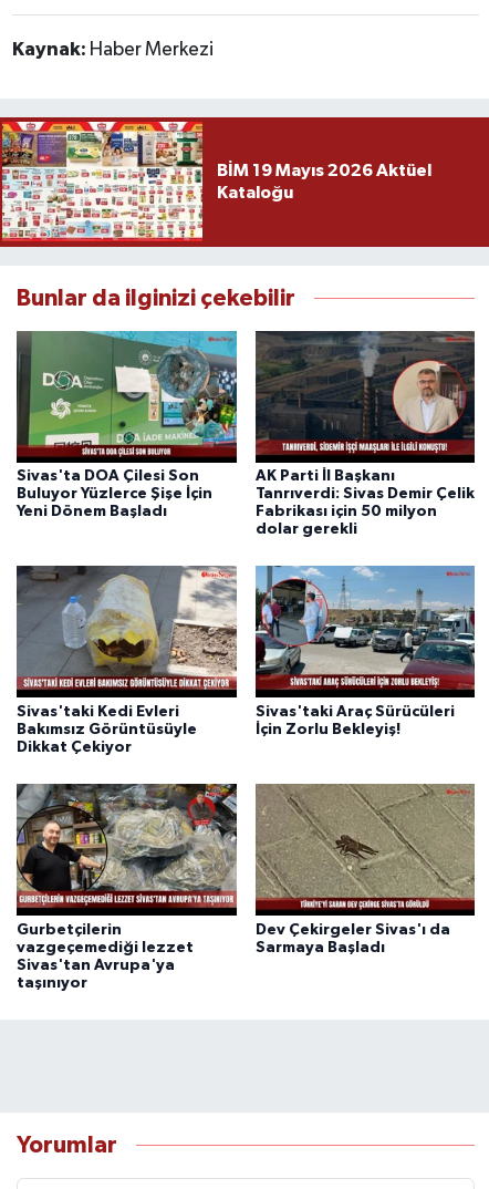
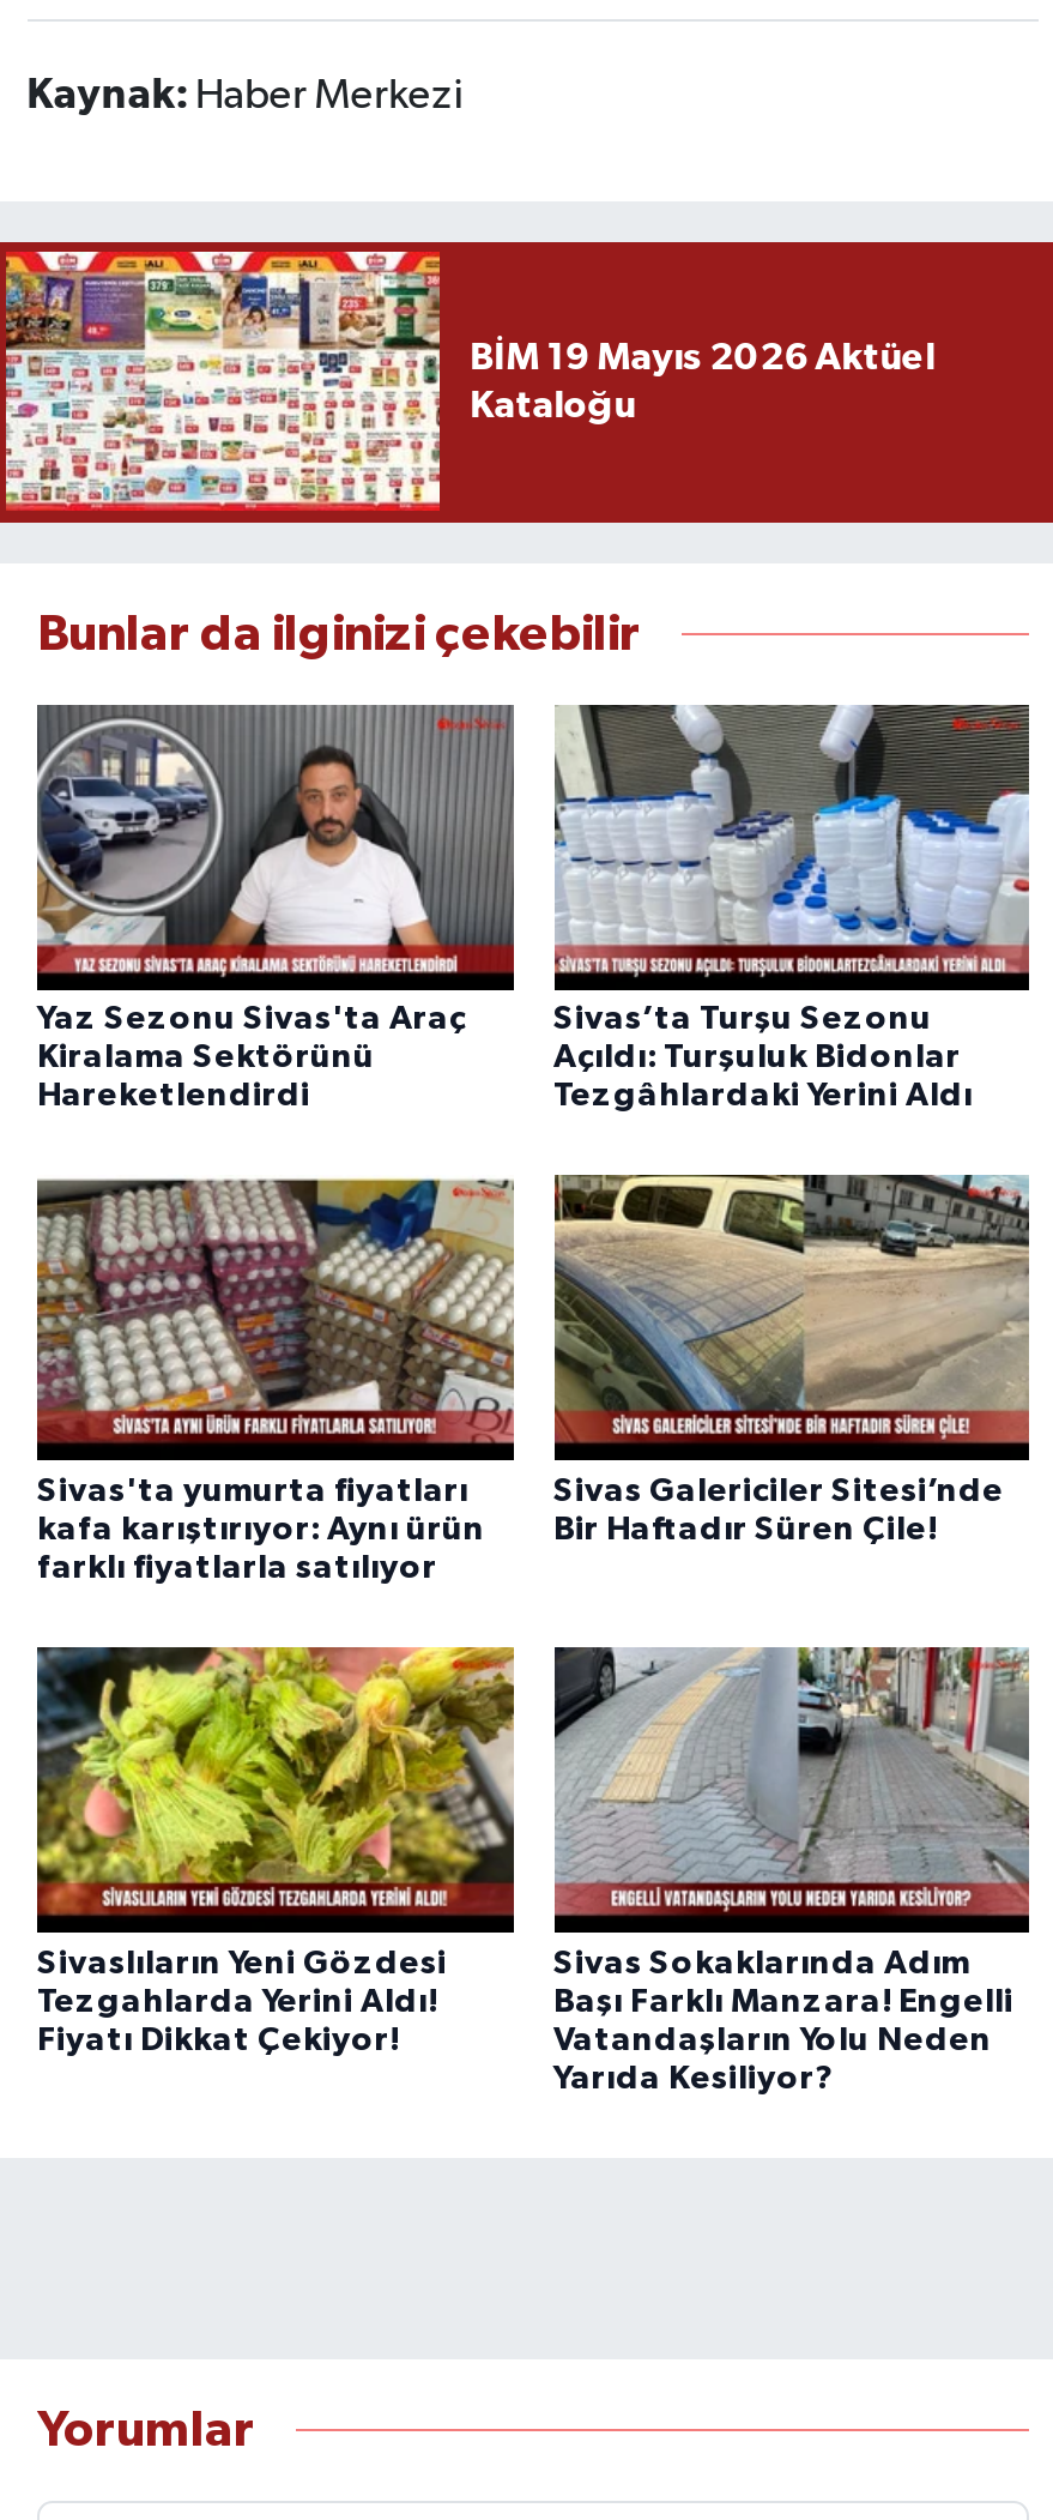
[17,331,237,519] [image] | Sivas'ta DOA Çilesi Son | Buluyor Yüzlerce Şişe İçin | Yeni Dönem Başladı -> [37,705,514,1112] [image] | Yaz Sezonu Sivas'ta Araç | Kiralama Sektörünü | Hareketlendirdi
[255,330,476,537] [image] | AK Parti İl Başkanı | Tanrıverdi: Sivas Demir Çelik | Fabrikası için 50 milyon | dolar gerekli -> [553,705,1031,1112] [image] | Sivas’ta Turşu Sezonu | Açıldı: Turşuluk Bidonlar | Tezgâhlardaki Yerini Aldı
[17,565,237,755] [image] | Sivas'taki Kedi Evleri | Bakımsız Görüntüsüyle | Dikkat Çekiyor -> [37,1177,514,1584] [image] | Sivas'ta yumurta fiyatları | kafa karıştırıyor: Aynı ürün | farklı fiyatlarla satılıyor
[254,565,475,737] [image] | Sivas'taki Araç Sürücüleri | İçin Zorlu Bekleyiş! -> [552,1172,1031,1546] [image] | Sivas Galericiler Sitesi’nde | Bir Haftadır Süren Çile!
[17,783,238,990] [image] | Gurbetçilerin | vazgeçemediği lezzet | Sivas'tan Avrupa'ya | taşınıyor -> [37,1645,516,2056] [image] | Sivaslıların Yeni Gözdesi | Tezgahlarda Yerini Aldı! | Fiyatı Dikkat Çekiyor!
[255,784,474,955] [image] | Dev Çekirgeler Sivas'ı da | Sarmaya Başladı -> [552,1645,1029,2094] [image] | Sivas Sokaklarında Adım | Başı Farklı Manzara! Engelli | Vatandaşların Yolu Neden | Yarıda Kesiliyor?

